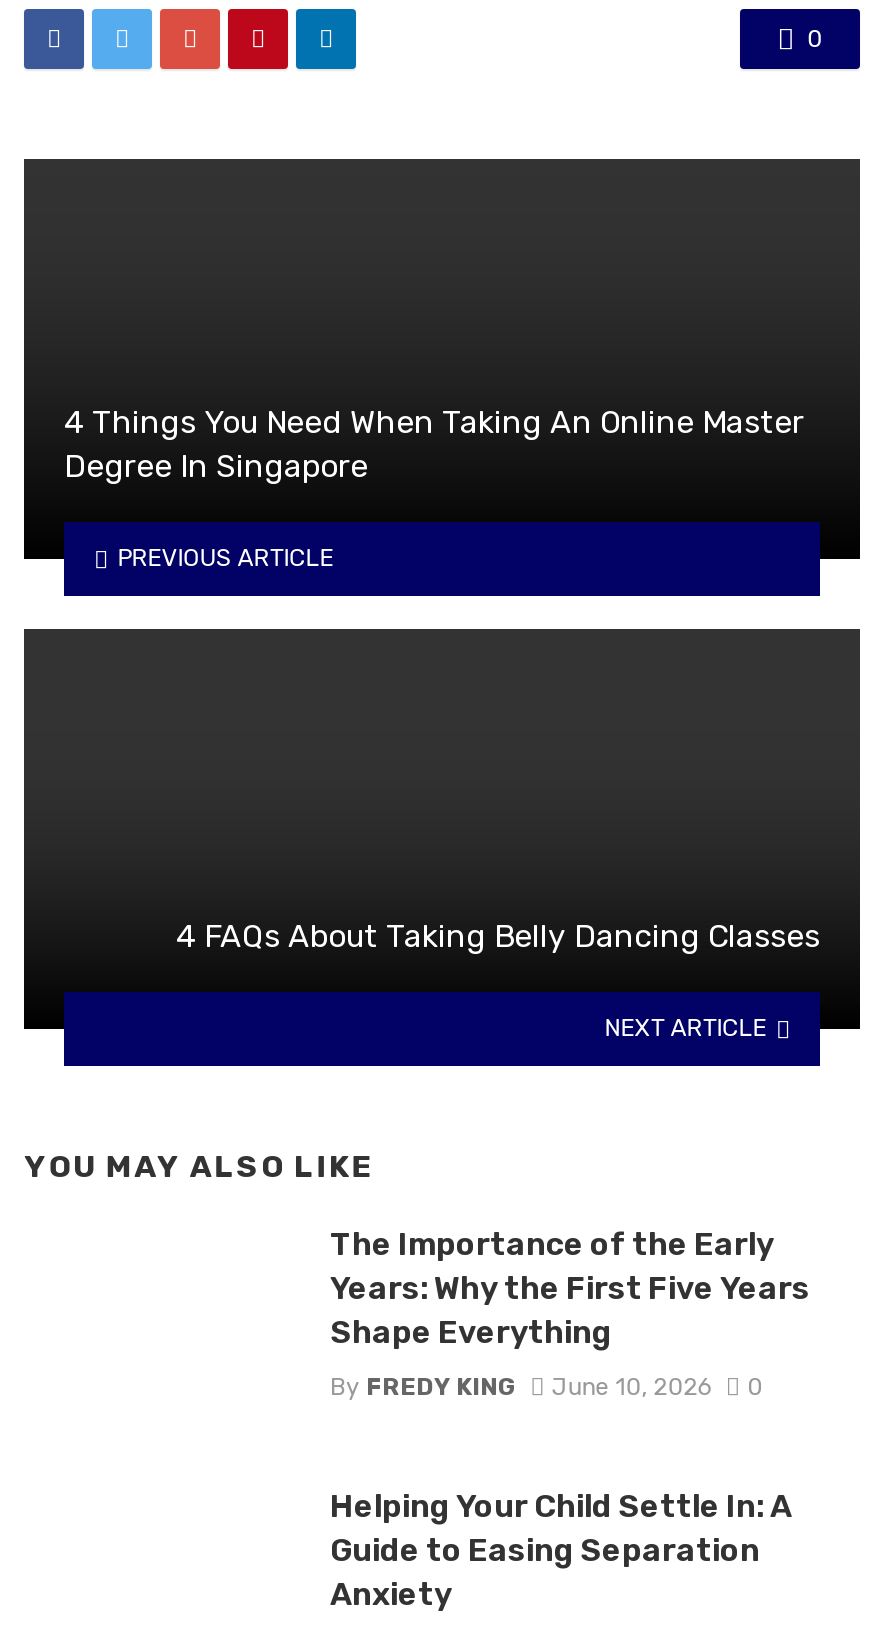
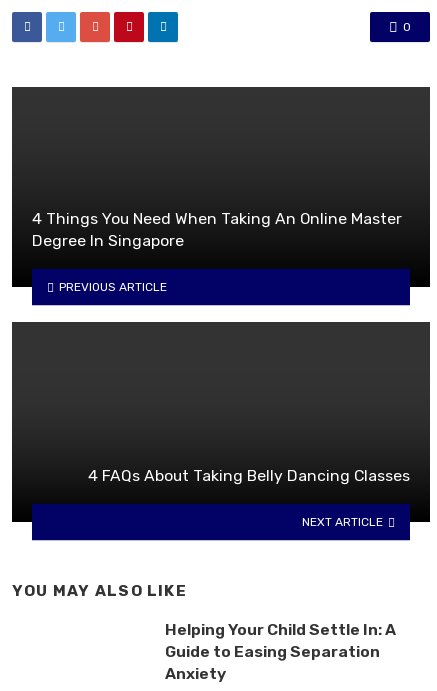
[330,1225,810,1400] The Importance of the Early | Years: Why the First Five Years | Shape Everything | By FREDY KING | June 10, 2026 | 0 -> none

